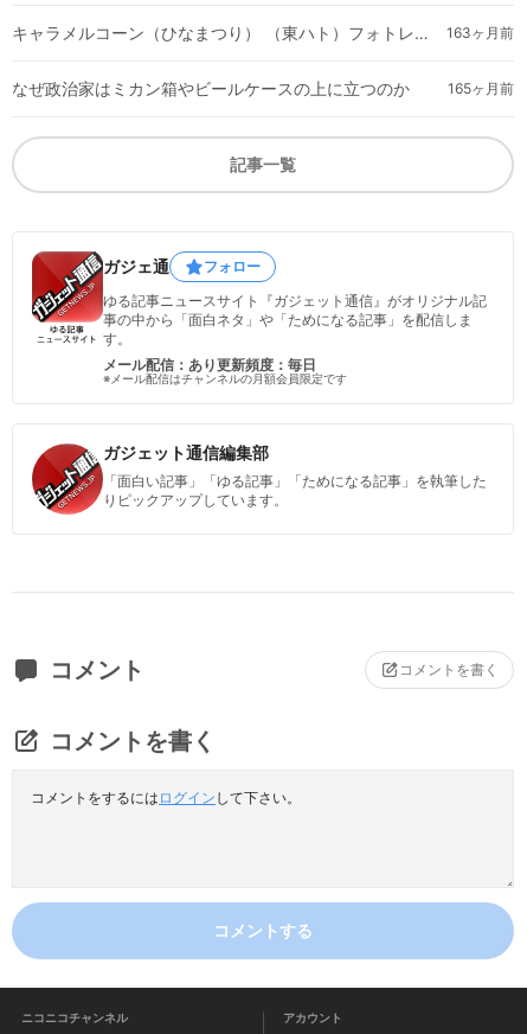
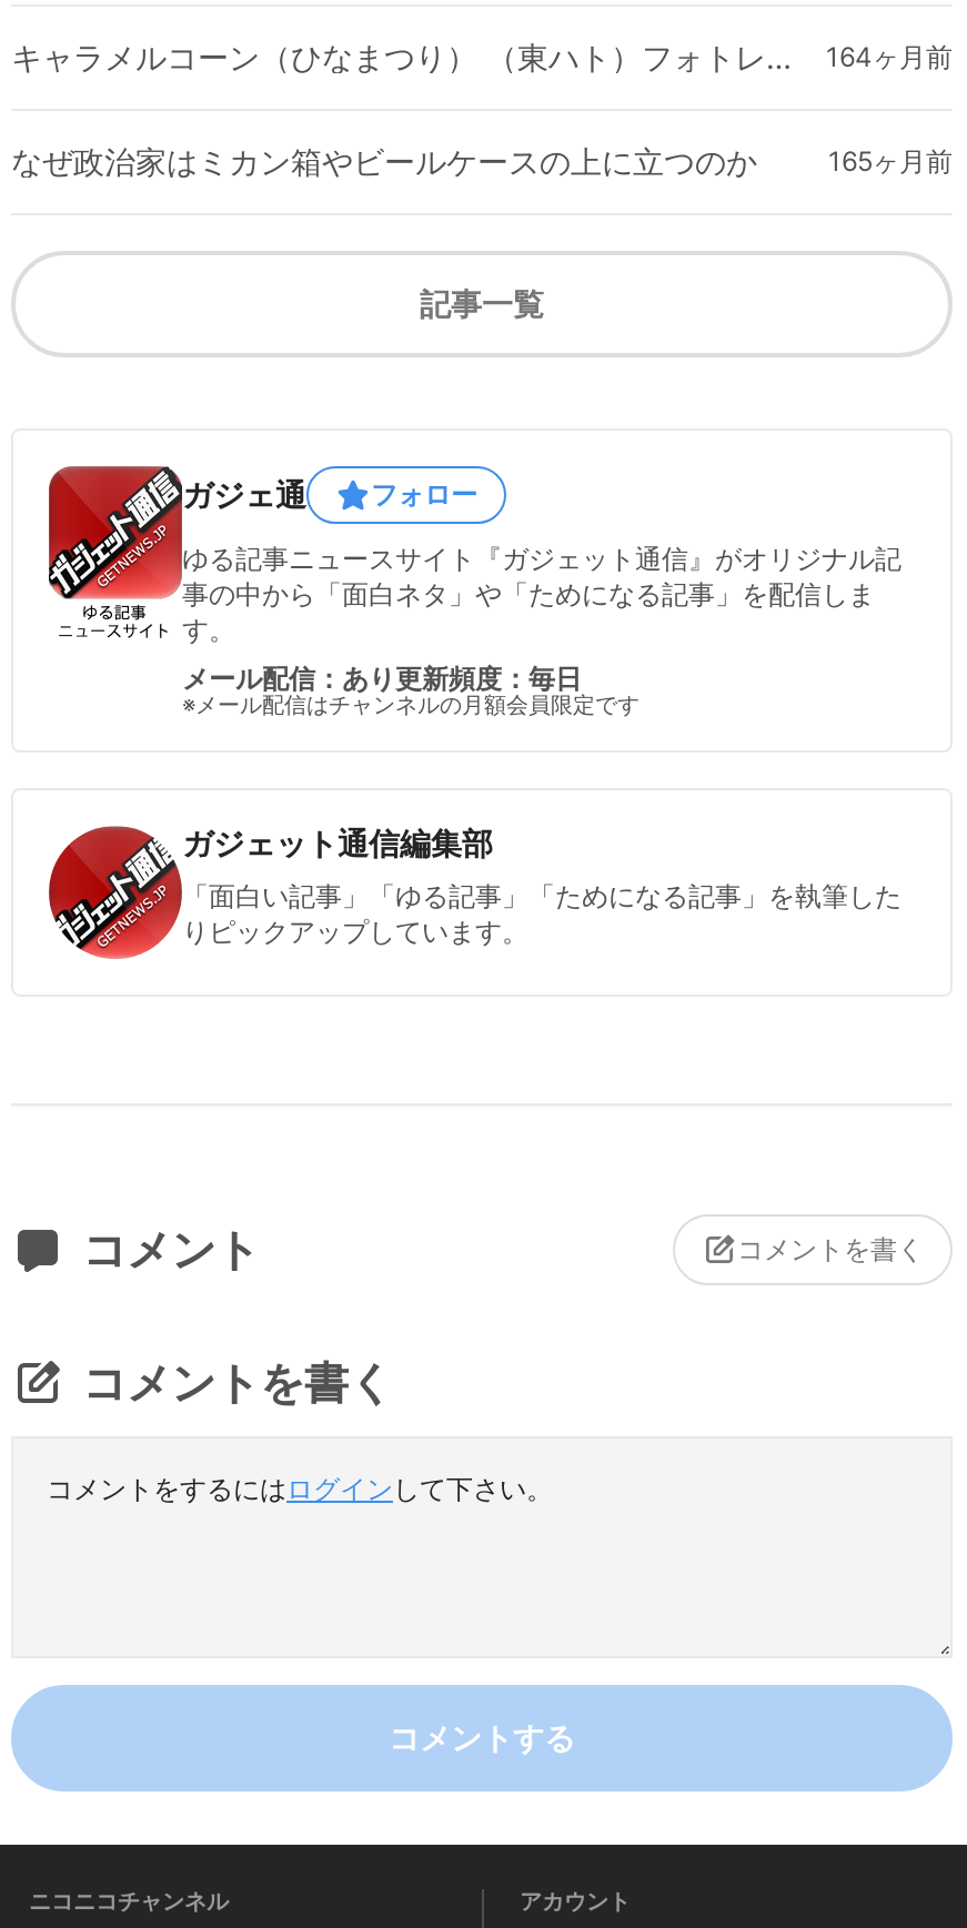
[446,24,514,42] 163ヶ月前 -> [826,41,953,74] 164ヶ月前

